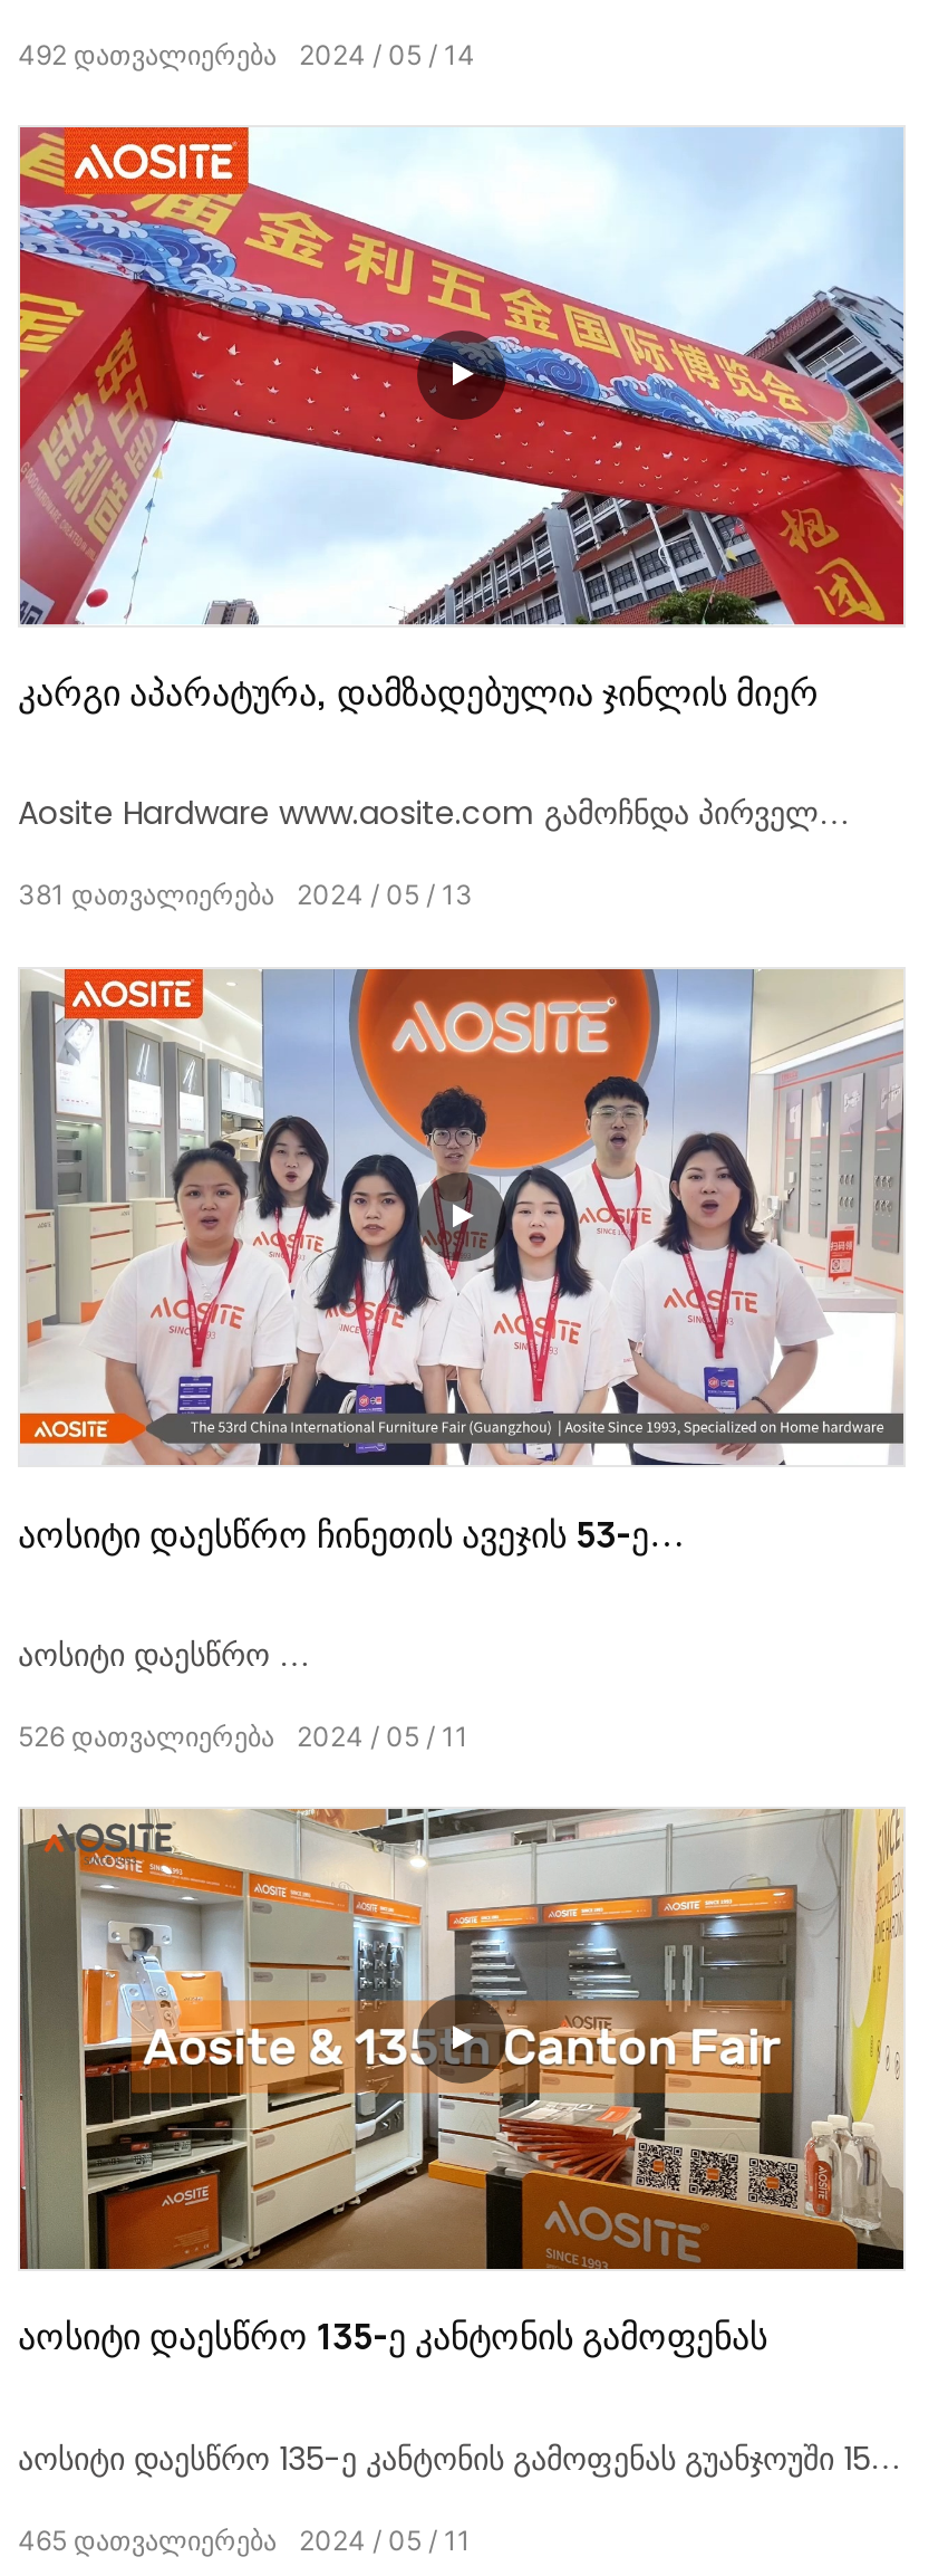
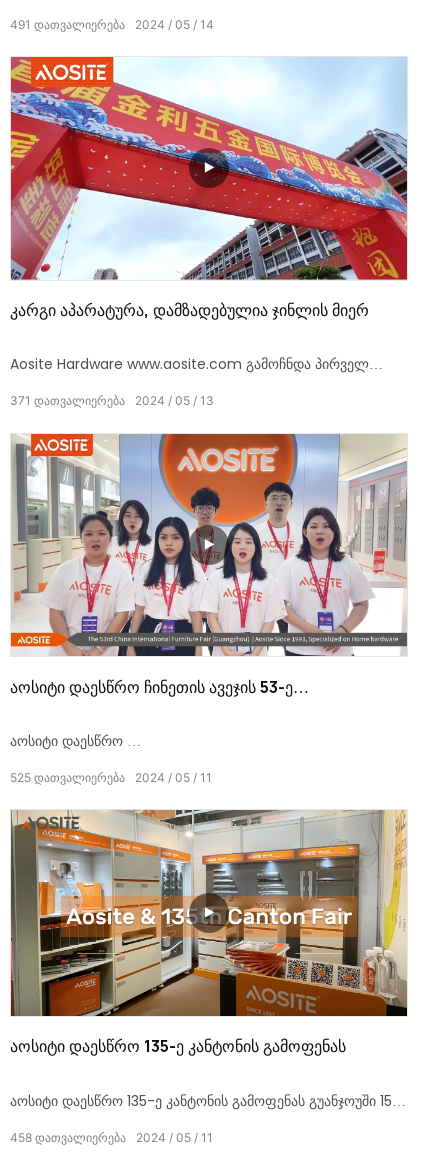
[18,37,277,71] 492 დათვალიერება -> [10,17,125,32] 491 დათვალიერება
[18,878,274,912] 381 დათვალიერება -> [10,393,125,408] 371 დათვალიერება
[18,1719,274,1753] 526 დათვალიერება -> [10,770,125,785] 525 დათვალიერება
[18,2523,277,2556] 465 დათვალიერება -> [10,1130,126,1145] 458 დათვალიერება

